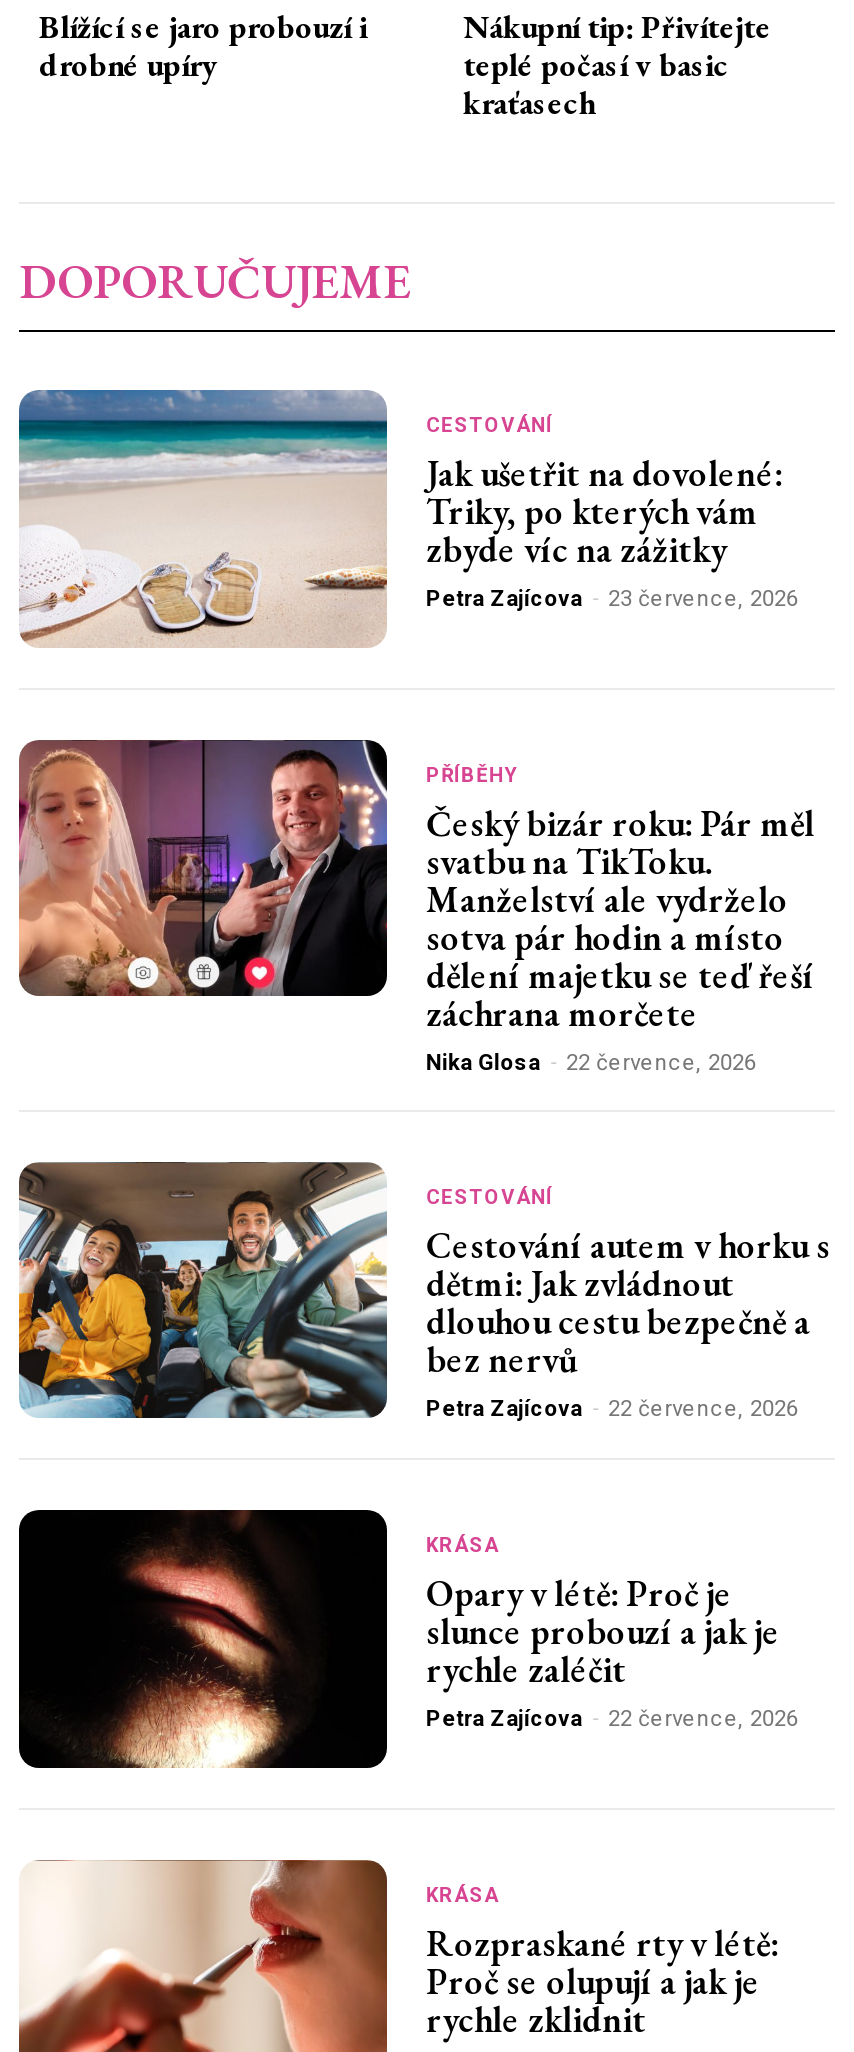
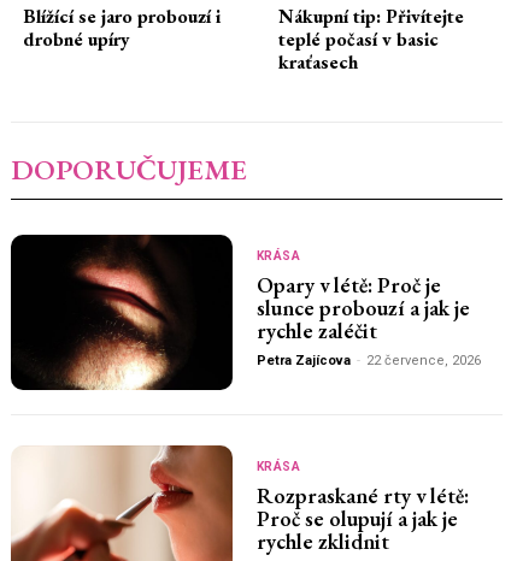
[17,388,798,648] [image] | CESTOVÁNÍ | Jak ušetřit na dovolené: | Triky, po kterých vám | zbyde víc na zážitky | Petra Zajícova - 23 července, 2026 -> none
[17,738,814,1076] [image] | PŘÍBĚHY | Český bizár roku: Pár měl | svatbu na TikToku. | Manželství ale vydrželo | sotva pár hodin a místo | dělení majetku se teď řeší | záchrana morčete | Nika Glosa - 22 července, 2026 -> none
[17,1160,830,1422] [image] | CESTOVÁNÍ | Cestování autem v horku s | dětmi: Jak zvládnout | dlouhou cestu bezpečně a | bez nervů | Petra Zajícova - 22 července, 2026 -> none

